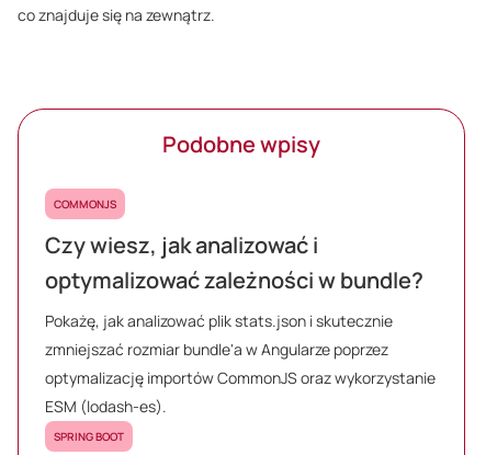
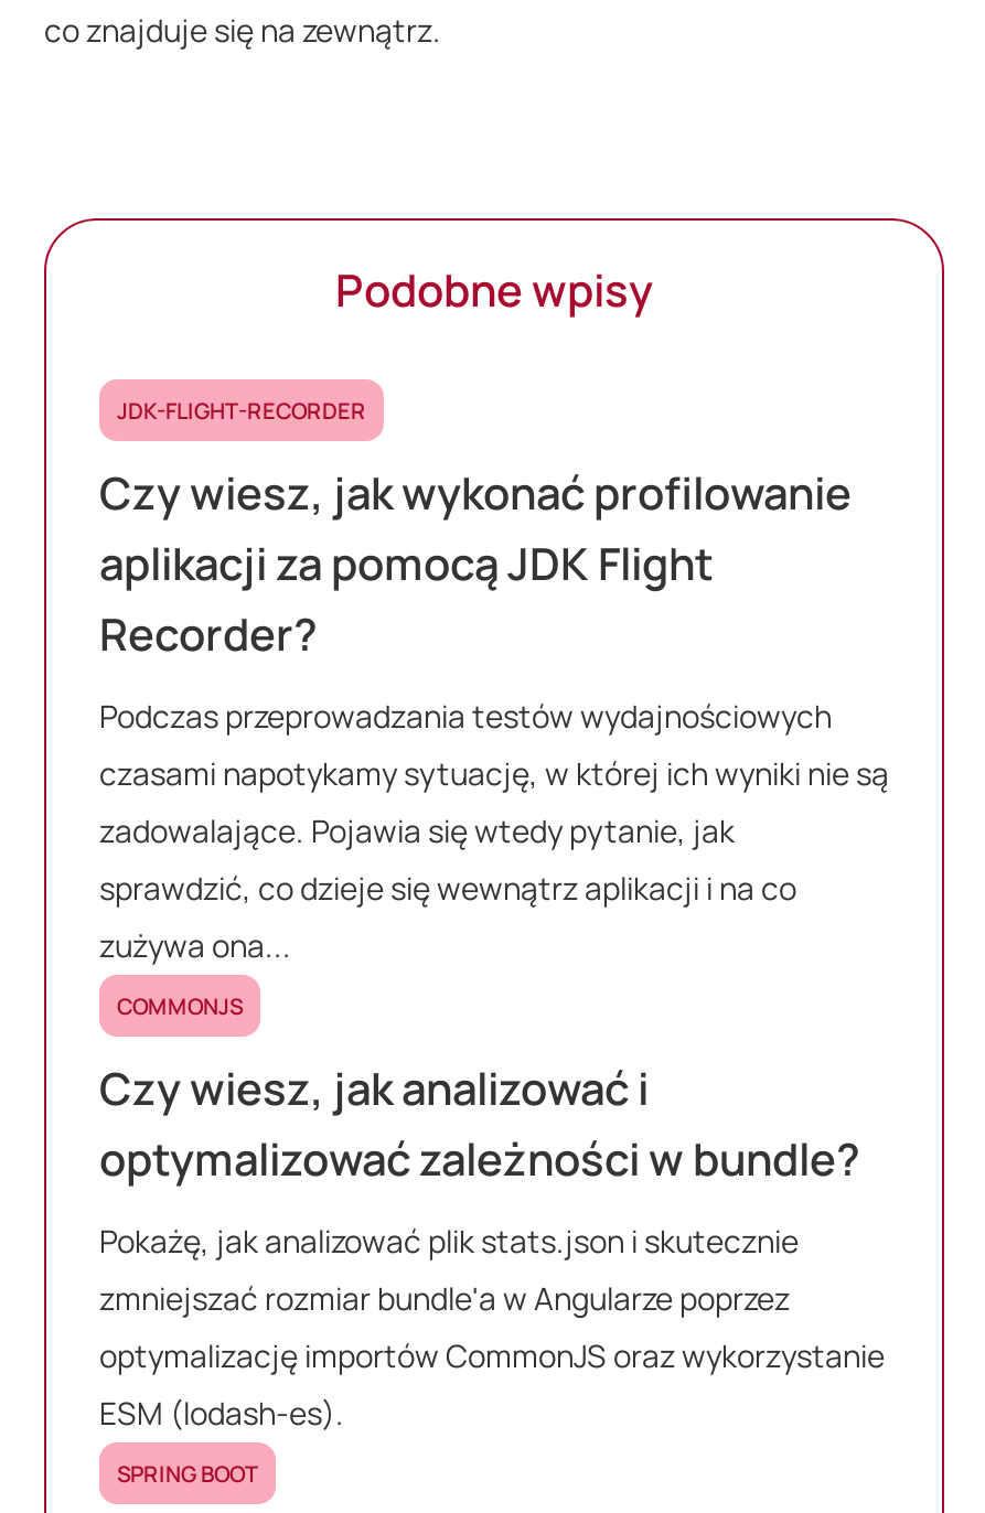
none -> [99,395,889,966] JDK-FLIGHT-RECORDER | Czy wiesz, jak wykonać profilowanie | aplikacji za pomocą JDK Flight | Recorder? | Podczas przeprowadzania testów wydajnościowych | czasami napotykamy sytuację, w której ich wyniki nie są | zadowalające. Pojawia się wtedy pytanie, jak | sprawdzić, co dzieje się wewnątrz aplikacji i na co | zużywa ona...

